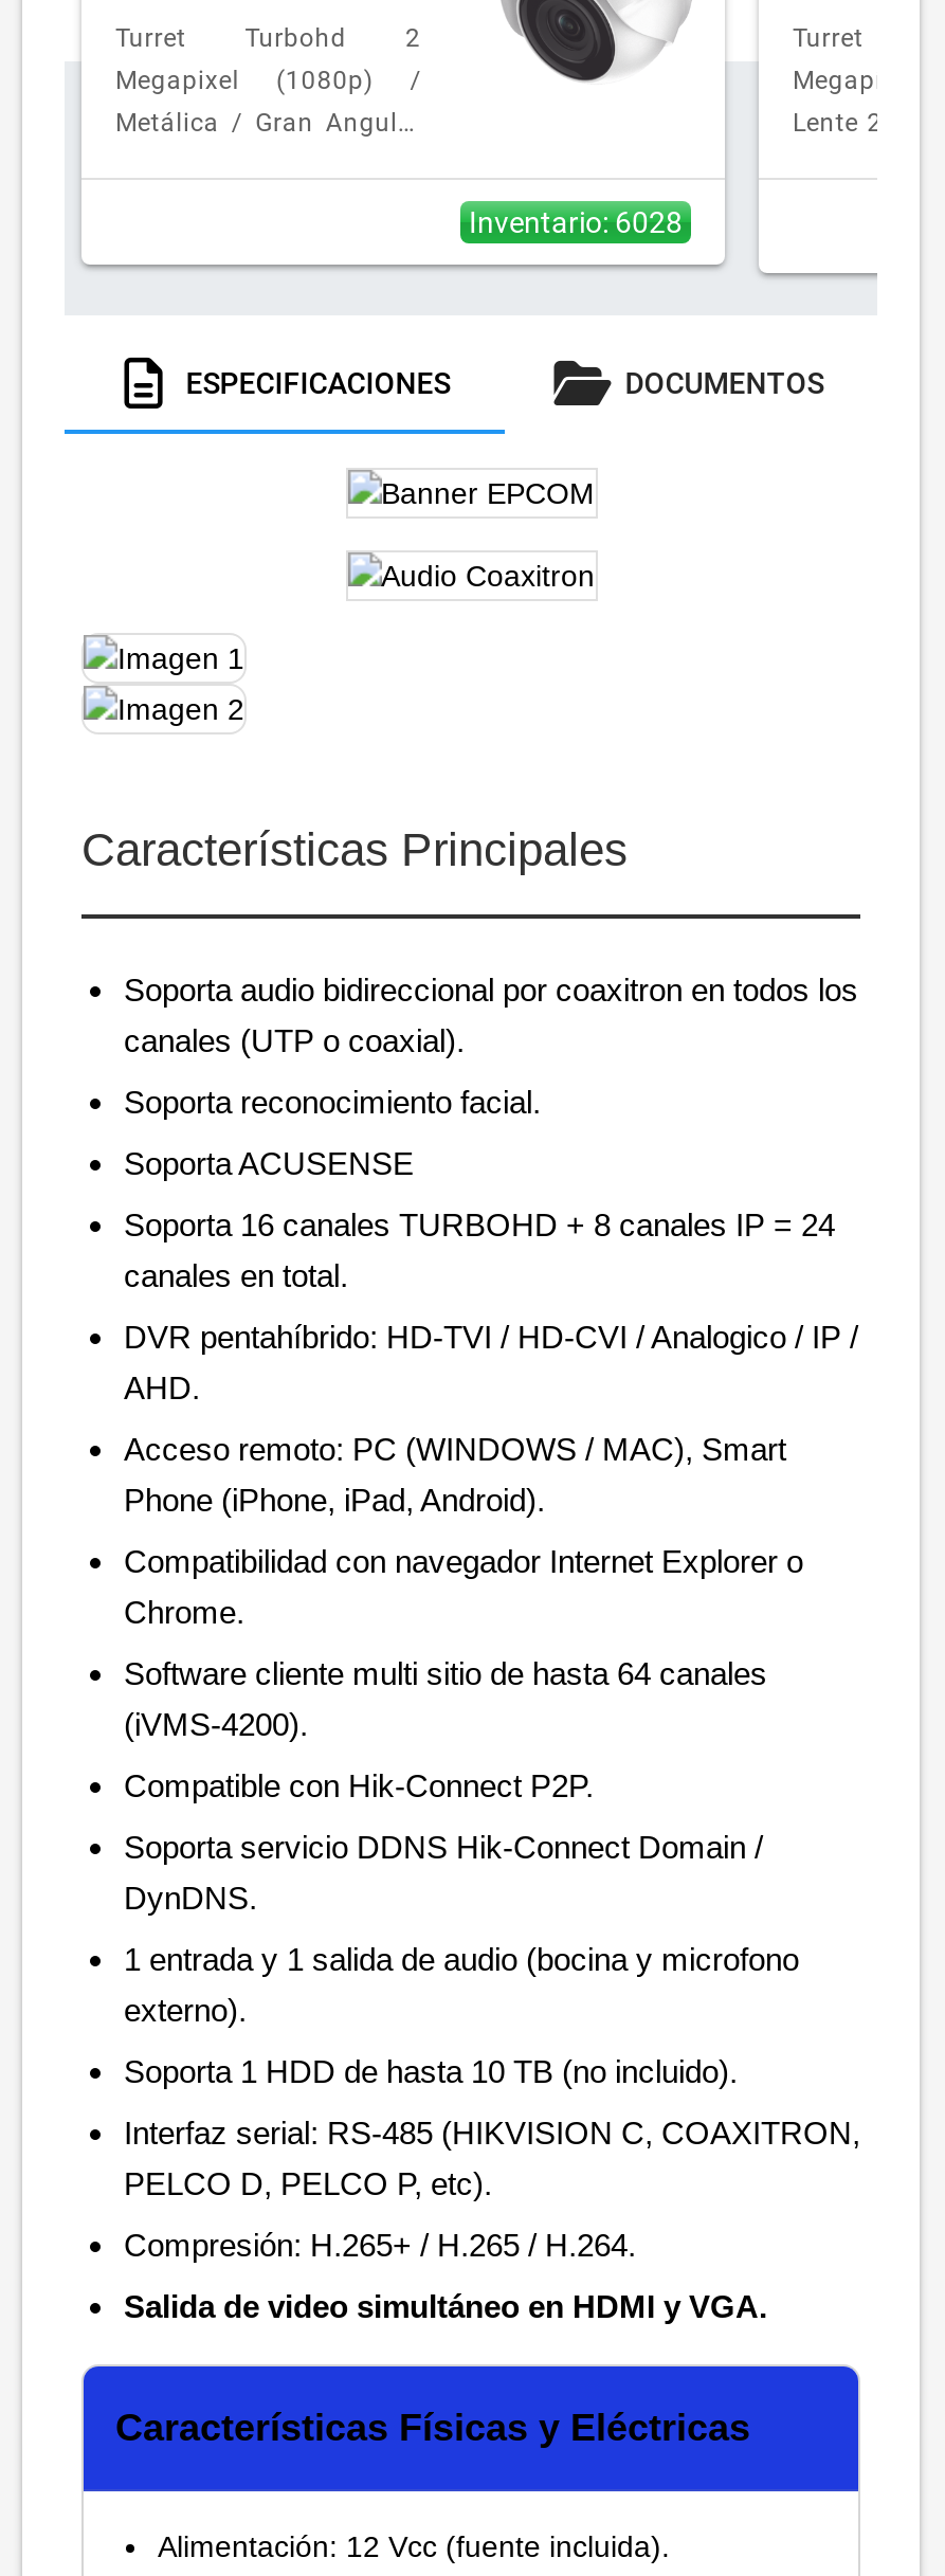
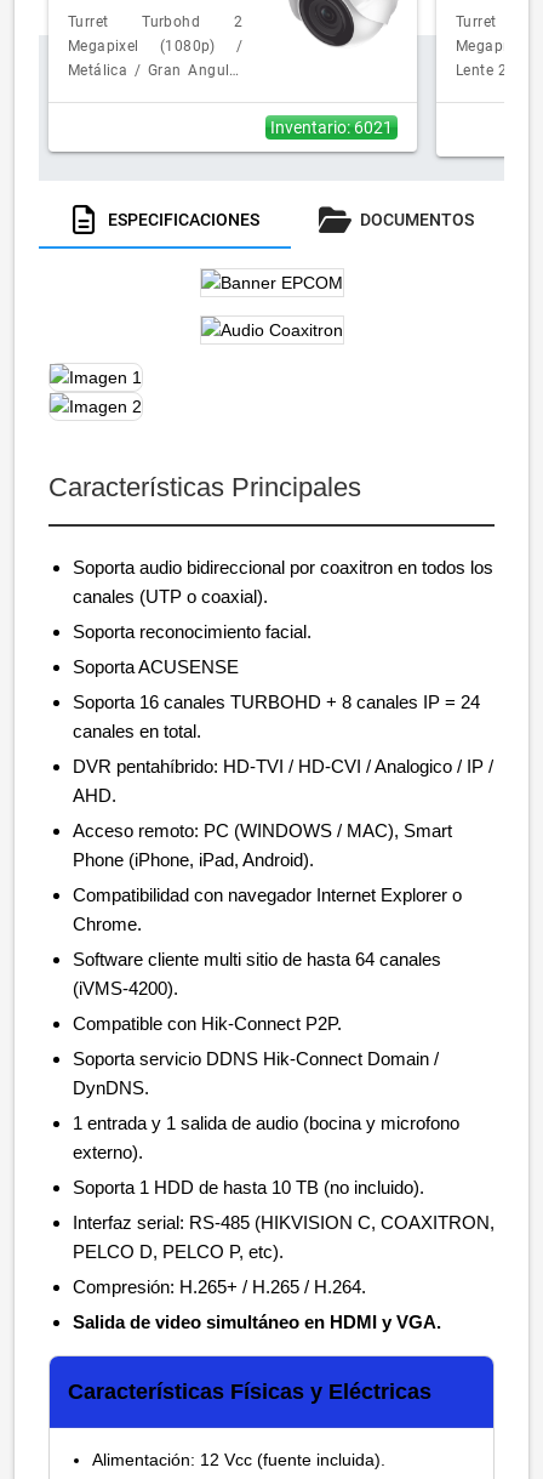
[469,205,683,239] Inventario: 6028 -> [270,118,393,137] Inventario: 6021

